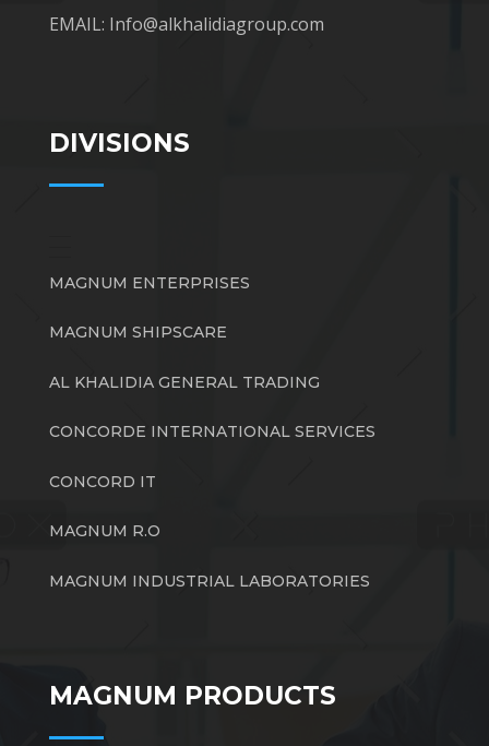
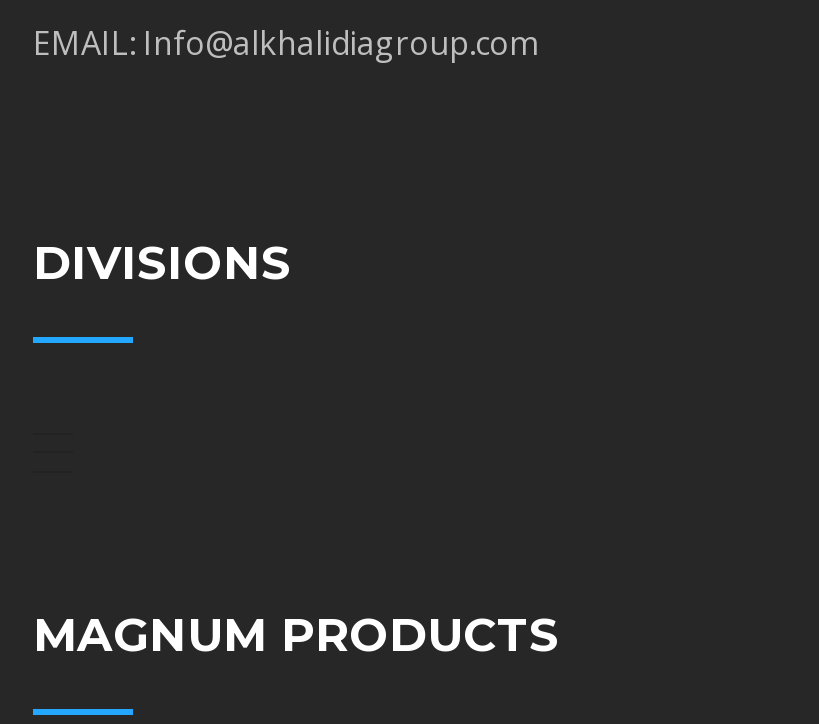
[49,273,375,591] MAGNUM ENTERPRISES | MAGNUM SHIPSCARE | AL KHALIDIA GENERAL TRADING | CONCORDE INTERNATIONAL SERVICES | CONCORD IT | MAGNUM R.O | MAGNUM INDUSTRIAL LABORATORIES -> none

